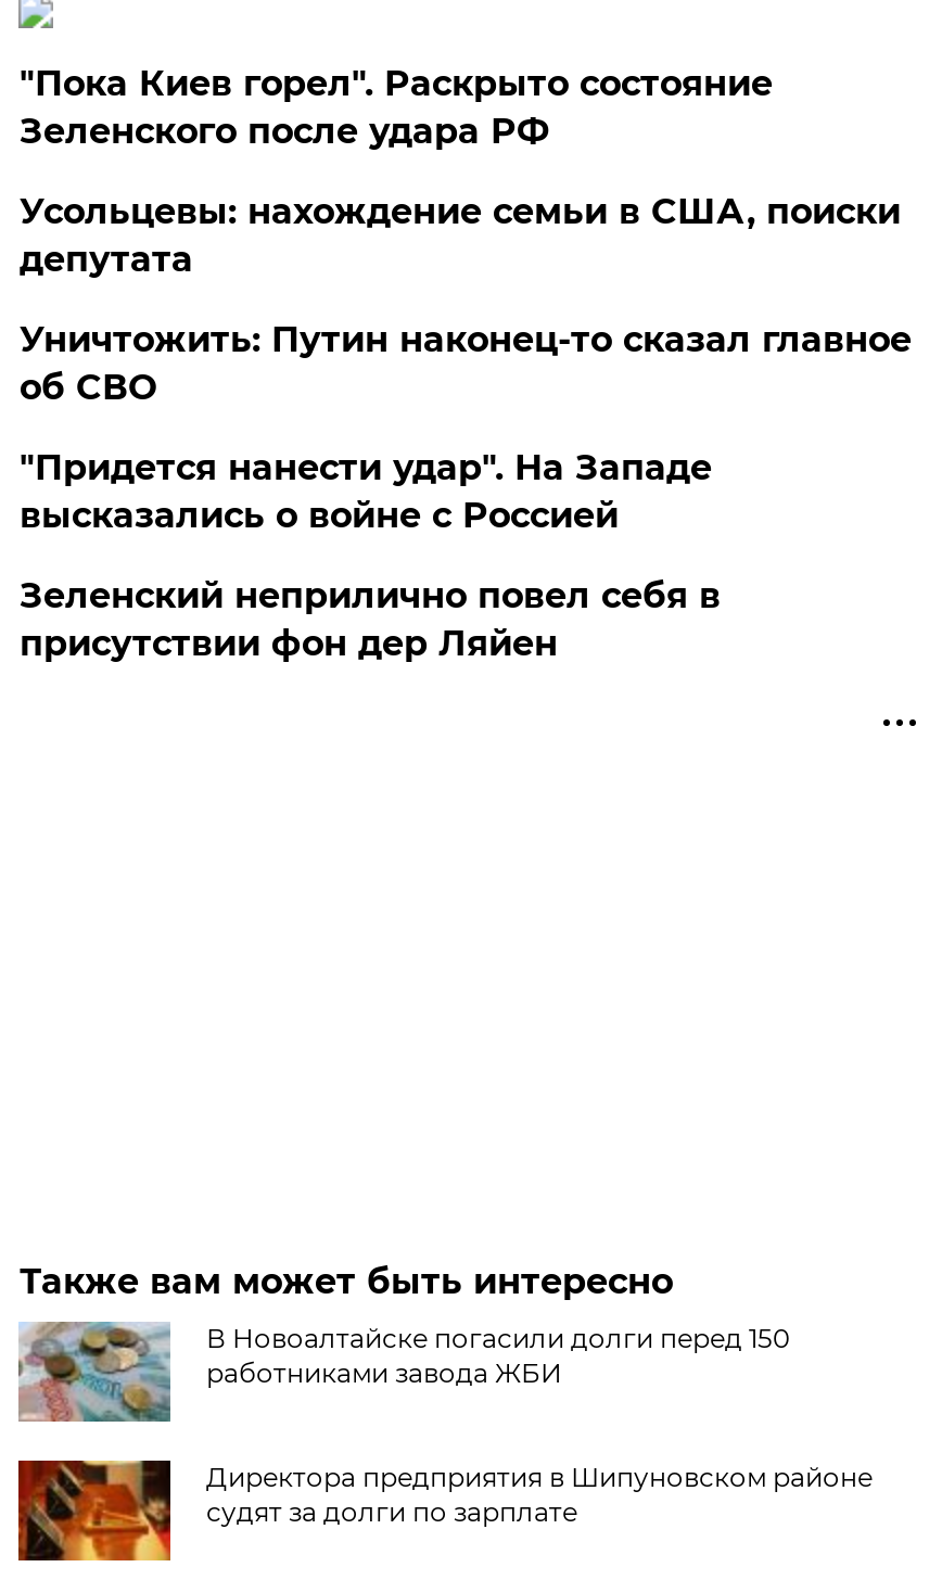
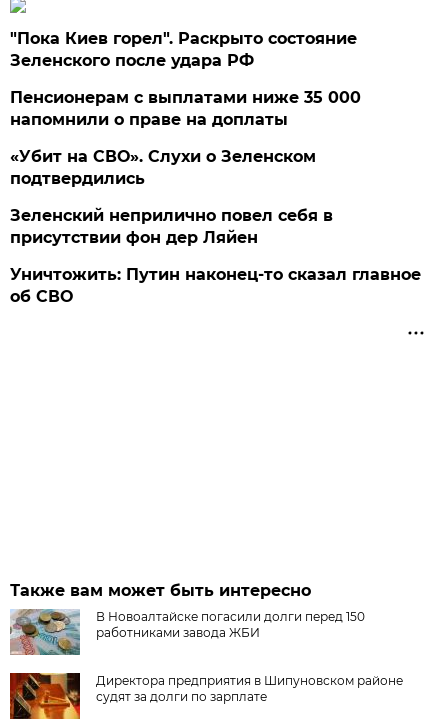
[19,190,901,535] Усольцевы: нахождение семьи в США, поиски | депутата | "Придется нанести удар". На Западе | высказались о войне с Россией -> [10,88,361,188] Пенсионерам с выплатами ниже 35 000 | напомнили о праве на доплаты | «Убит на СВО». Слухи о Зеленском | подтвердились
moved [19,318,911,407] -> [10,265,421,306]: Уничтожить: Путин наконец-то сказал главное | об СВО
moved [19,574,720,663] -> [10,206,333,247]: Зеленский неприлично повел cебя в | присутствии фон дер Ляйен

